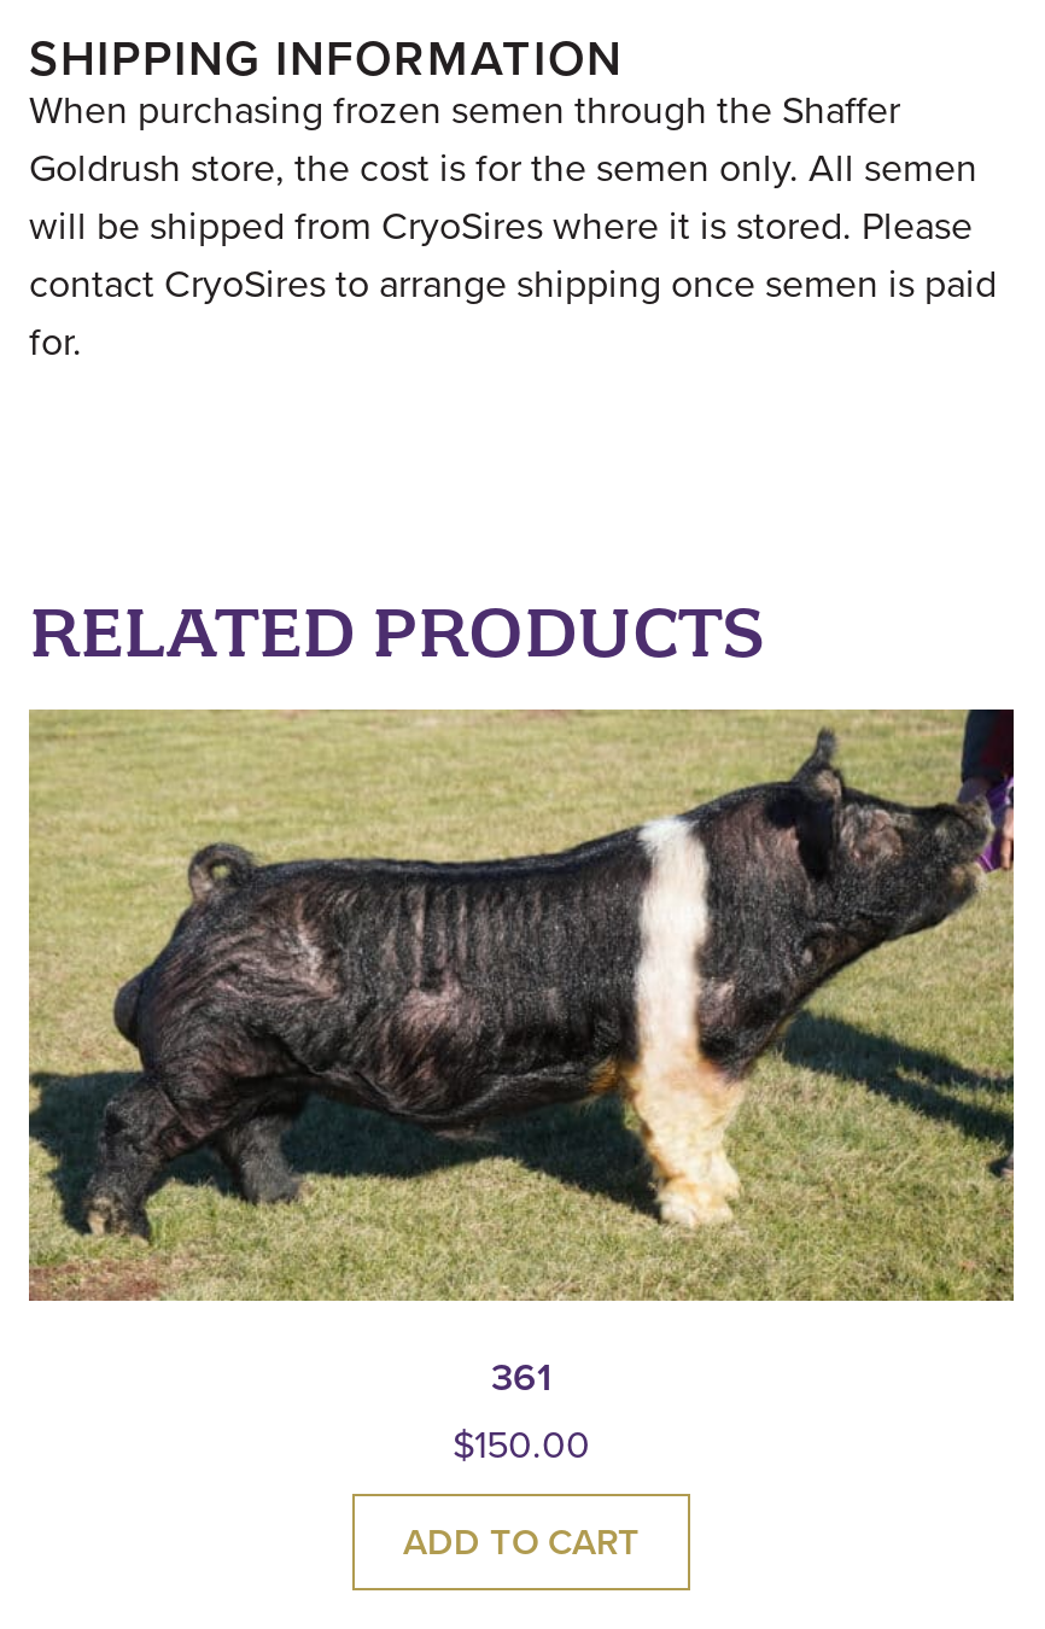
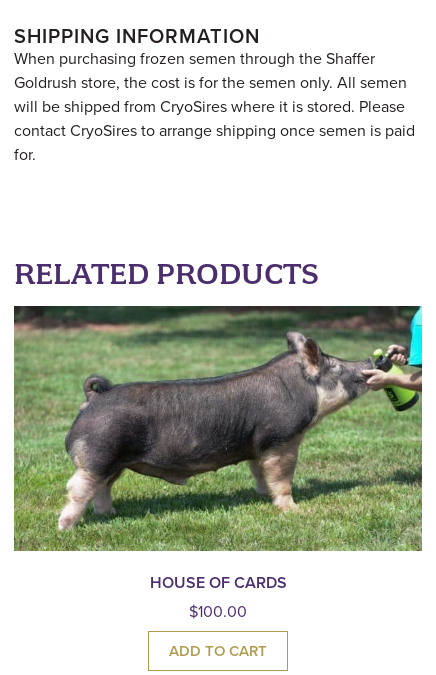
[27,708,1016,1470] [image] | 361 | $150.00 -> [13,305,423,622] [image] | HOUSE OF CARDS | $100.00

